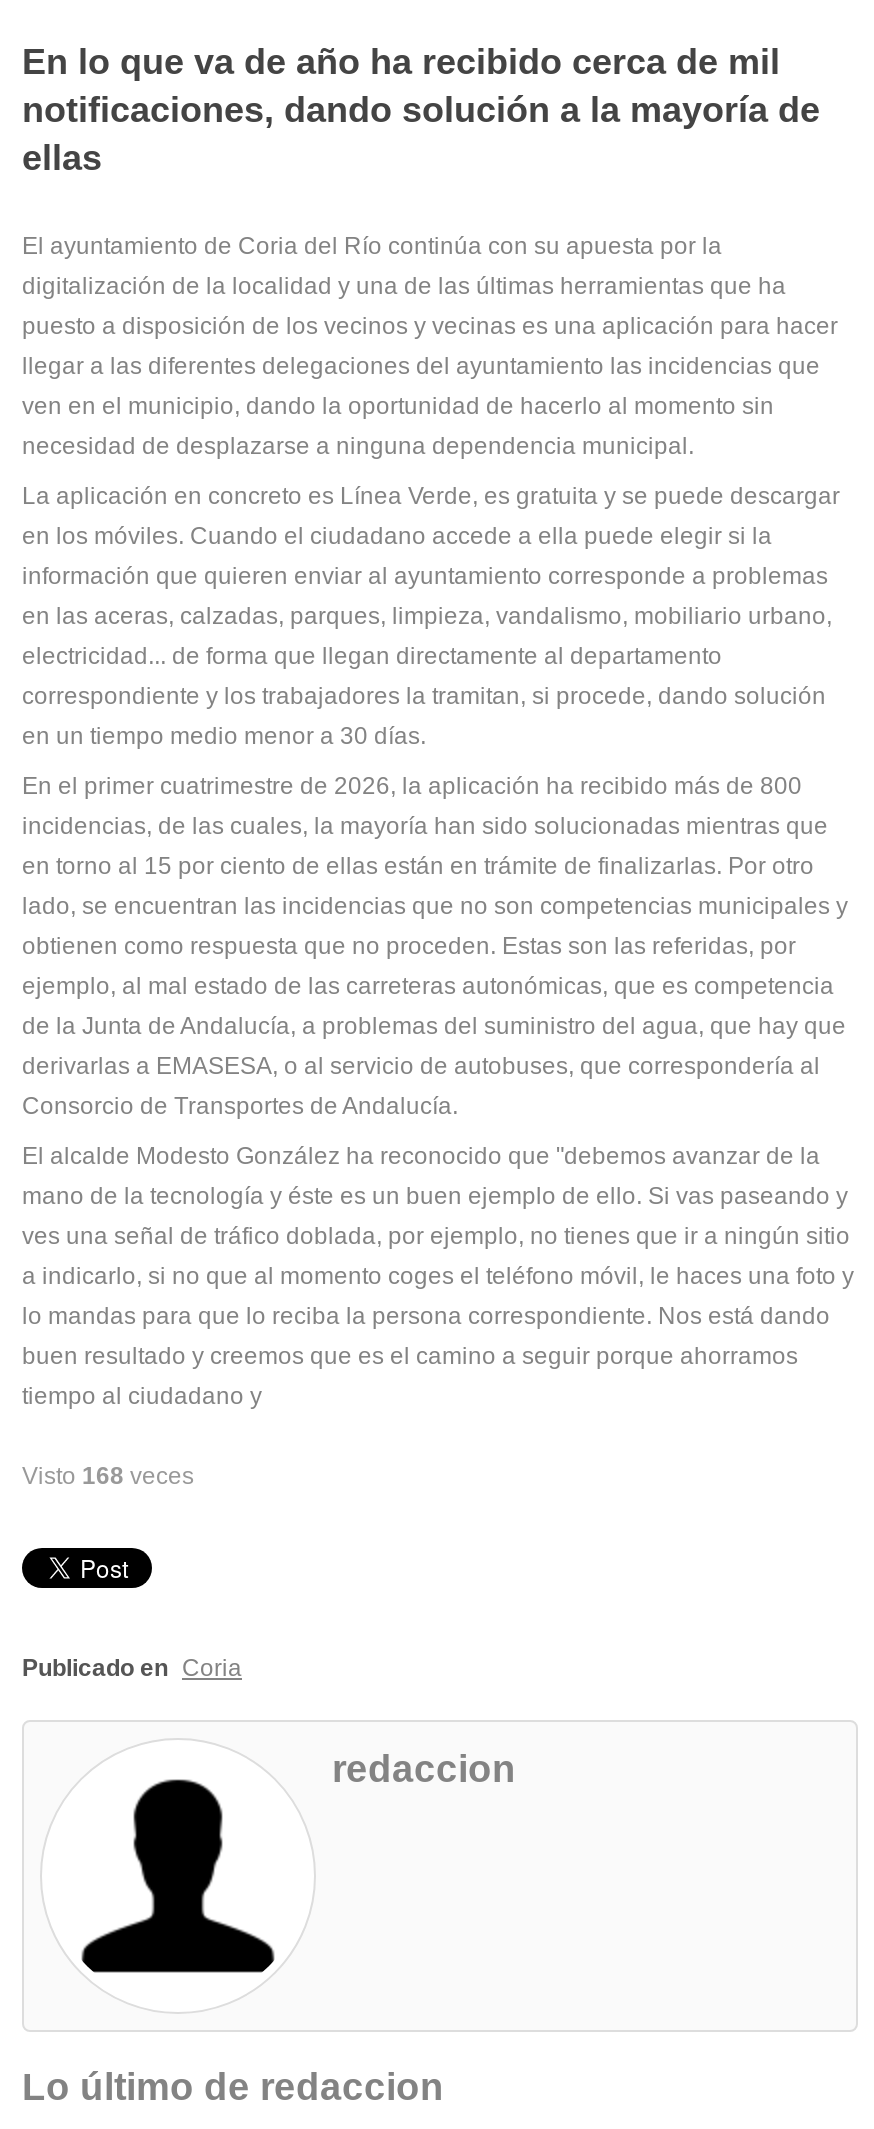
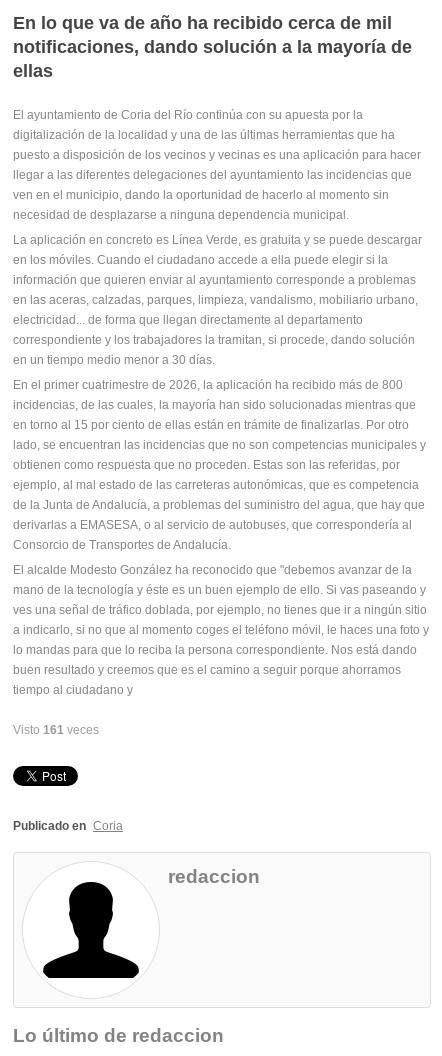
[22,1462,194,1490] Visto 168 veces -> [13,723,99,737] Visto 161 veces

